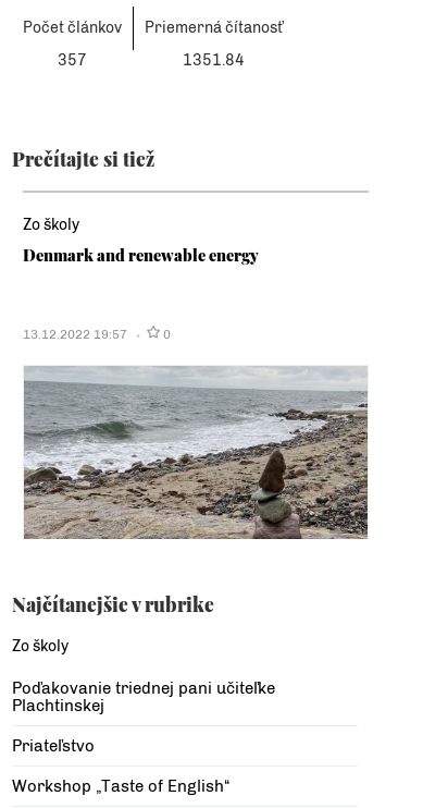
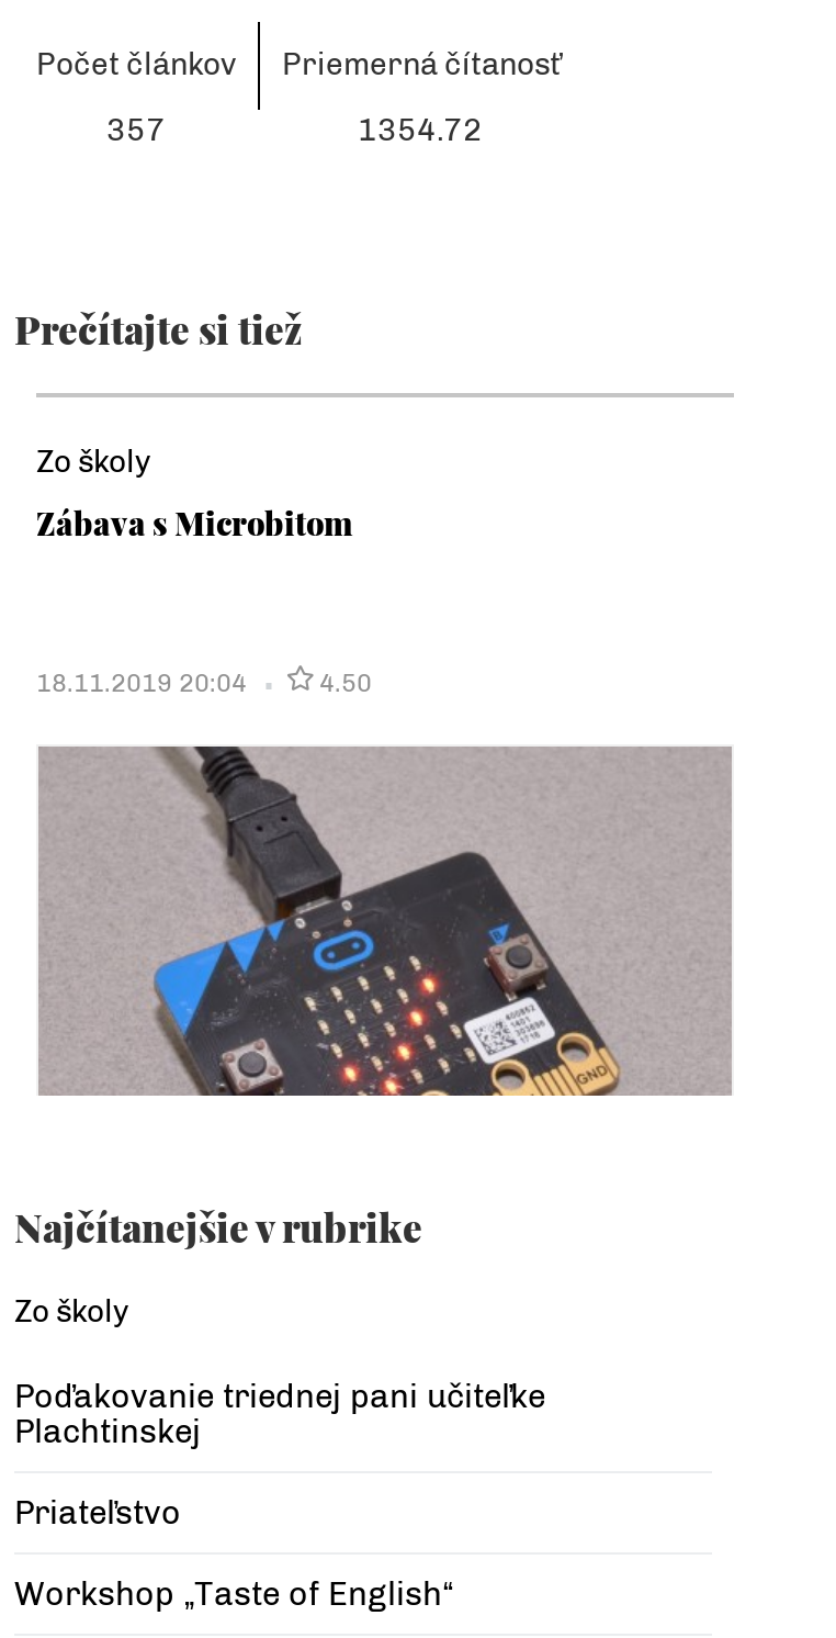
[182,51,244,69] 1351.84 -> [358,112,483,149] 1354.72
[23,244,259,265] Denmark and renewable energy -> [36,500,352,544] Zábava s Microbitom
[23,326,171,342] 13.12.2022 19:57 | 0 -> [36,667,372,698] 18.11.2019 20:04 | 4.50
[24,366,368,540] [image] -> [38,744,732,1098] [image]

